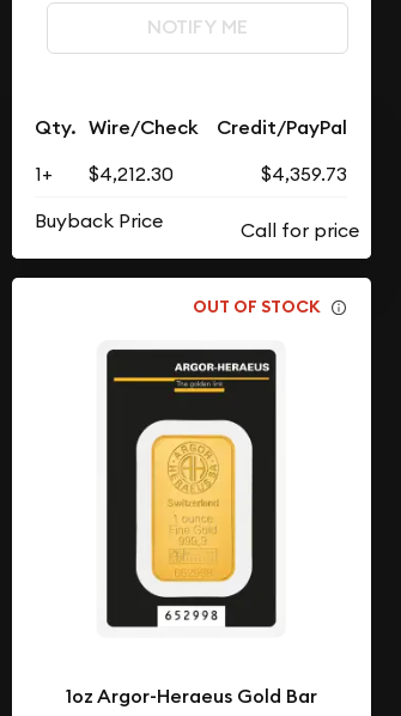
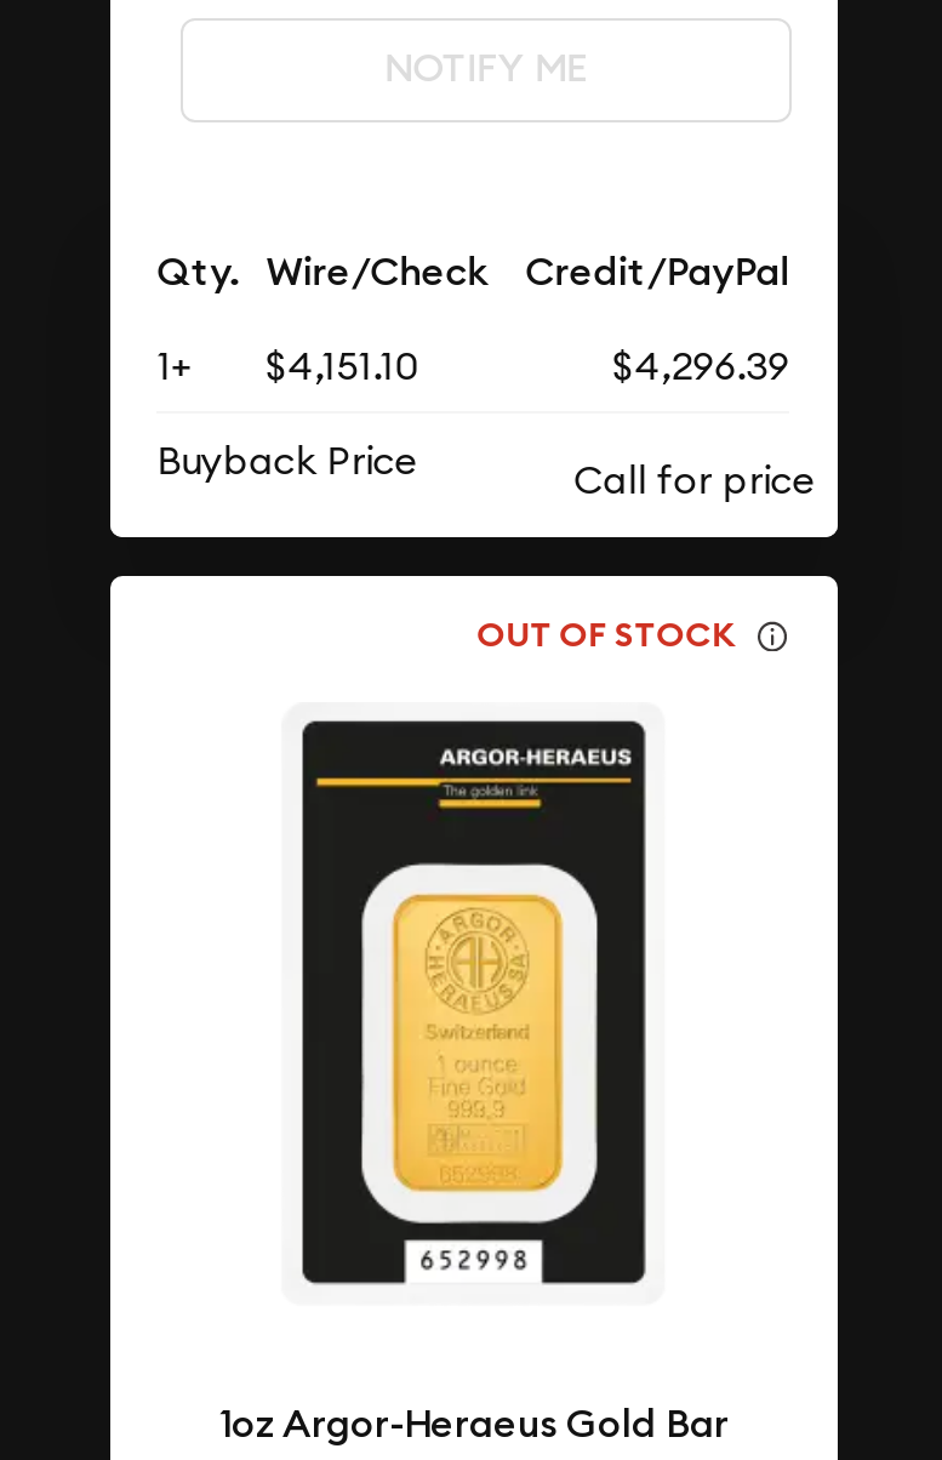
[35,161,174,185] 1+ $4,212.30 -> [157,340,419,389] 1+ $4,151.10
[261,161,347,185] $4,359.73 -> [613,340,790,389] $4,296.39

